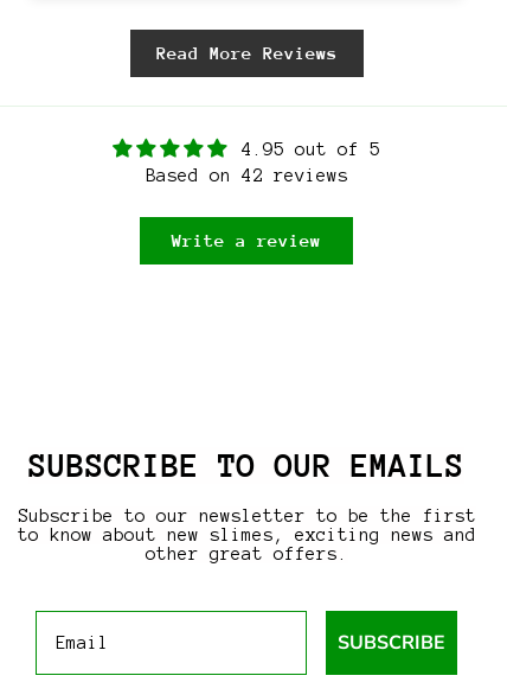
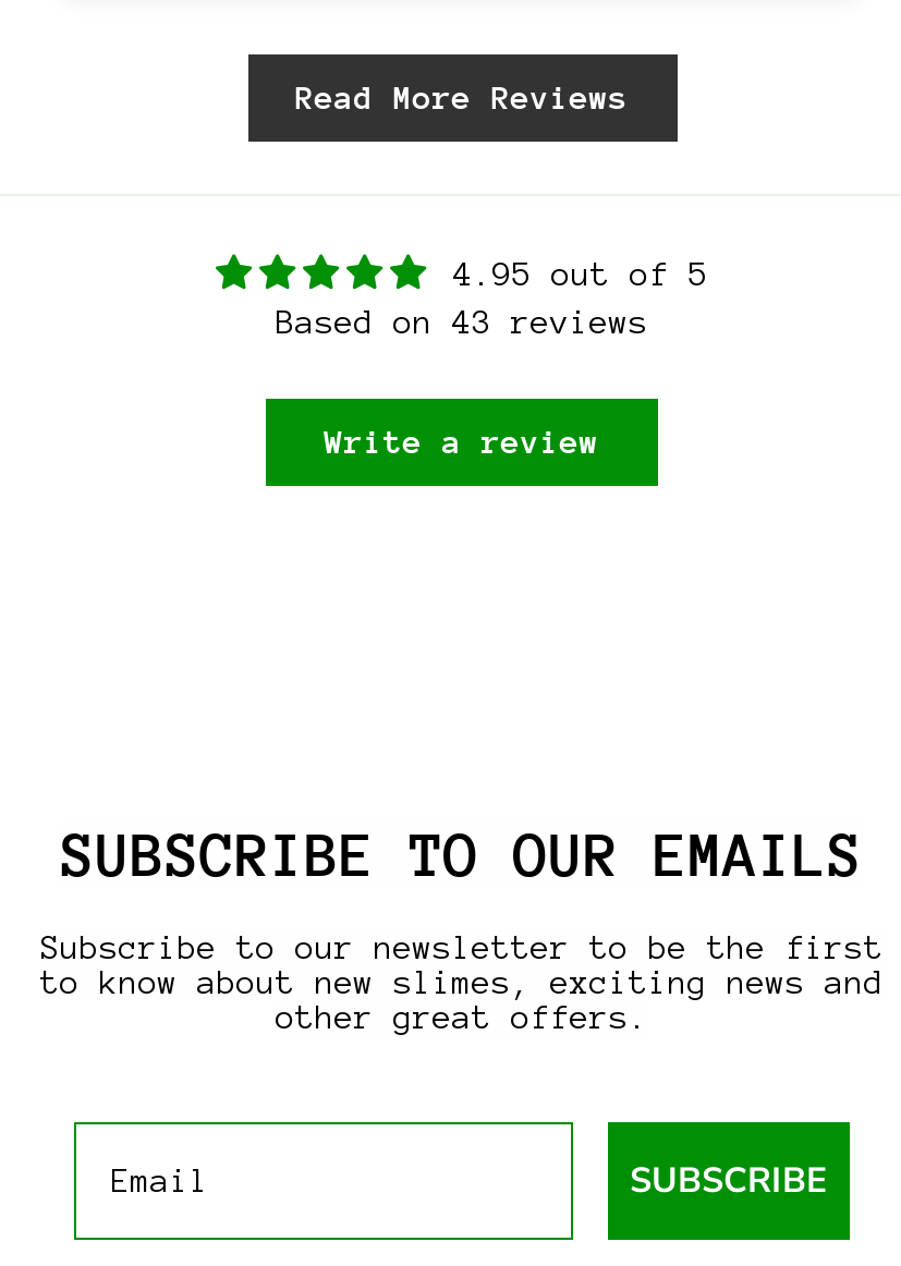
[145,166,348,185] Based on 42 reviews -> [276,304,648,339] Based on 43 reviews

